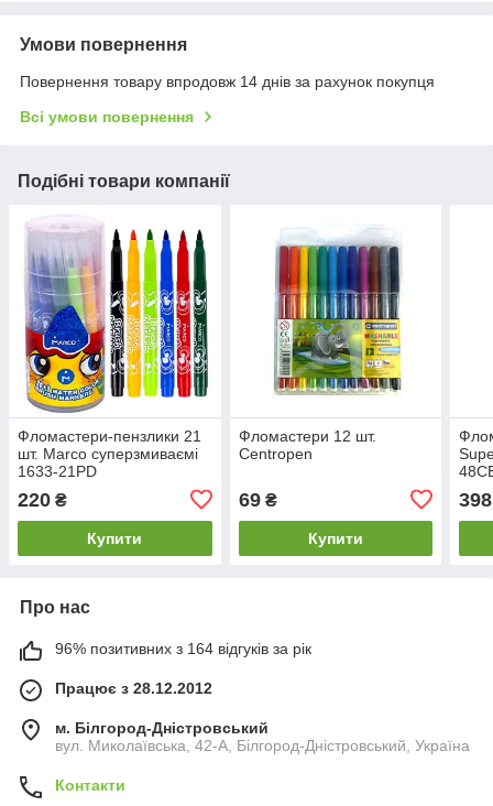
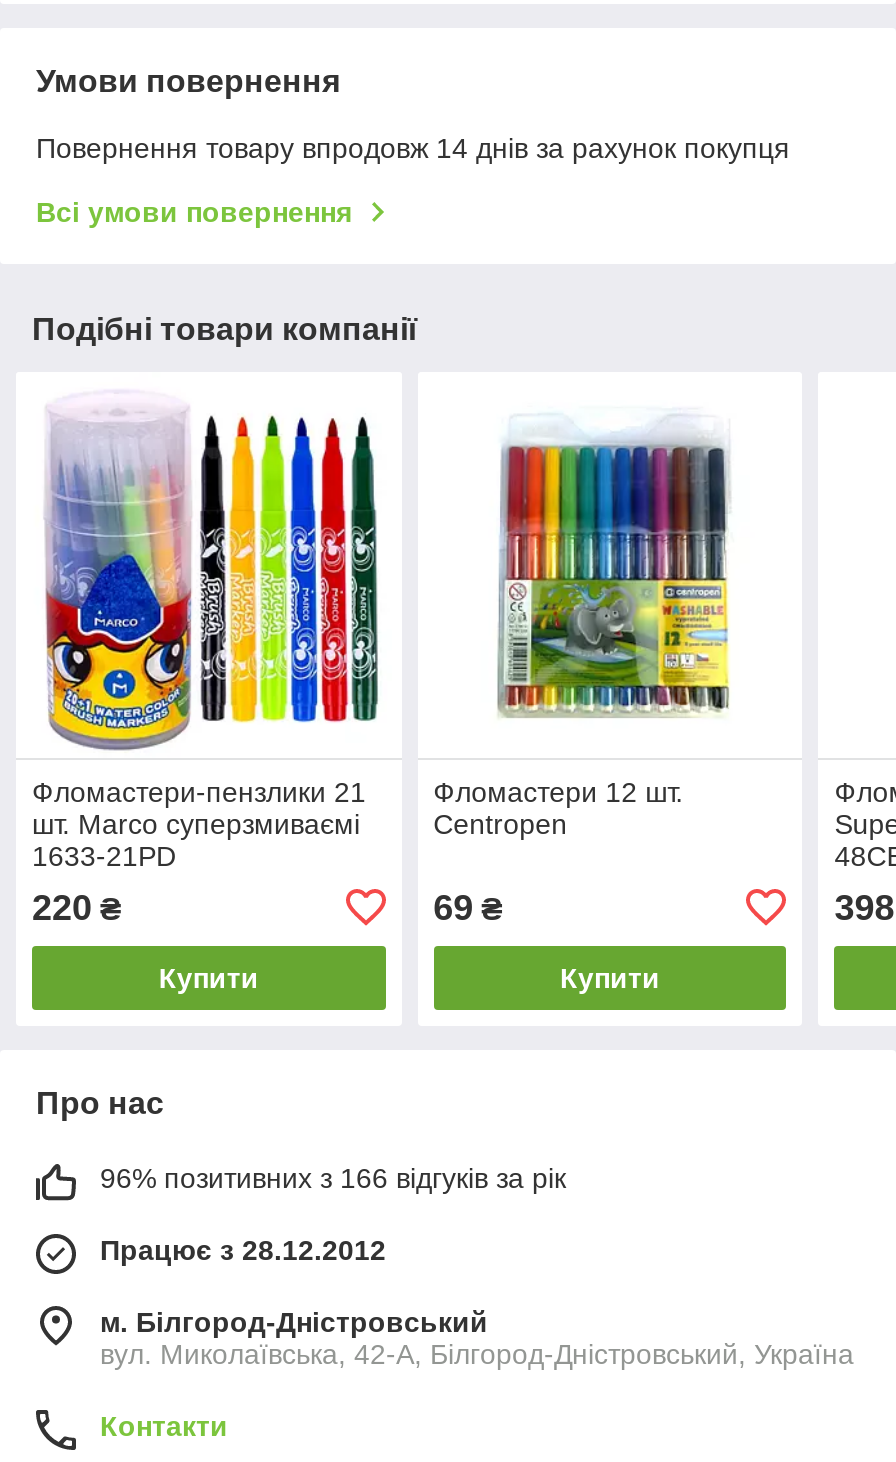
[55,640,311,657] 96% позитивних з 164 відгуків за рік -> [100,1162,566,1194] 96% позитивних з 166 відгуків за рік

